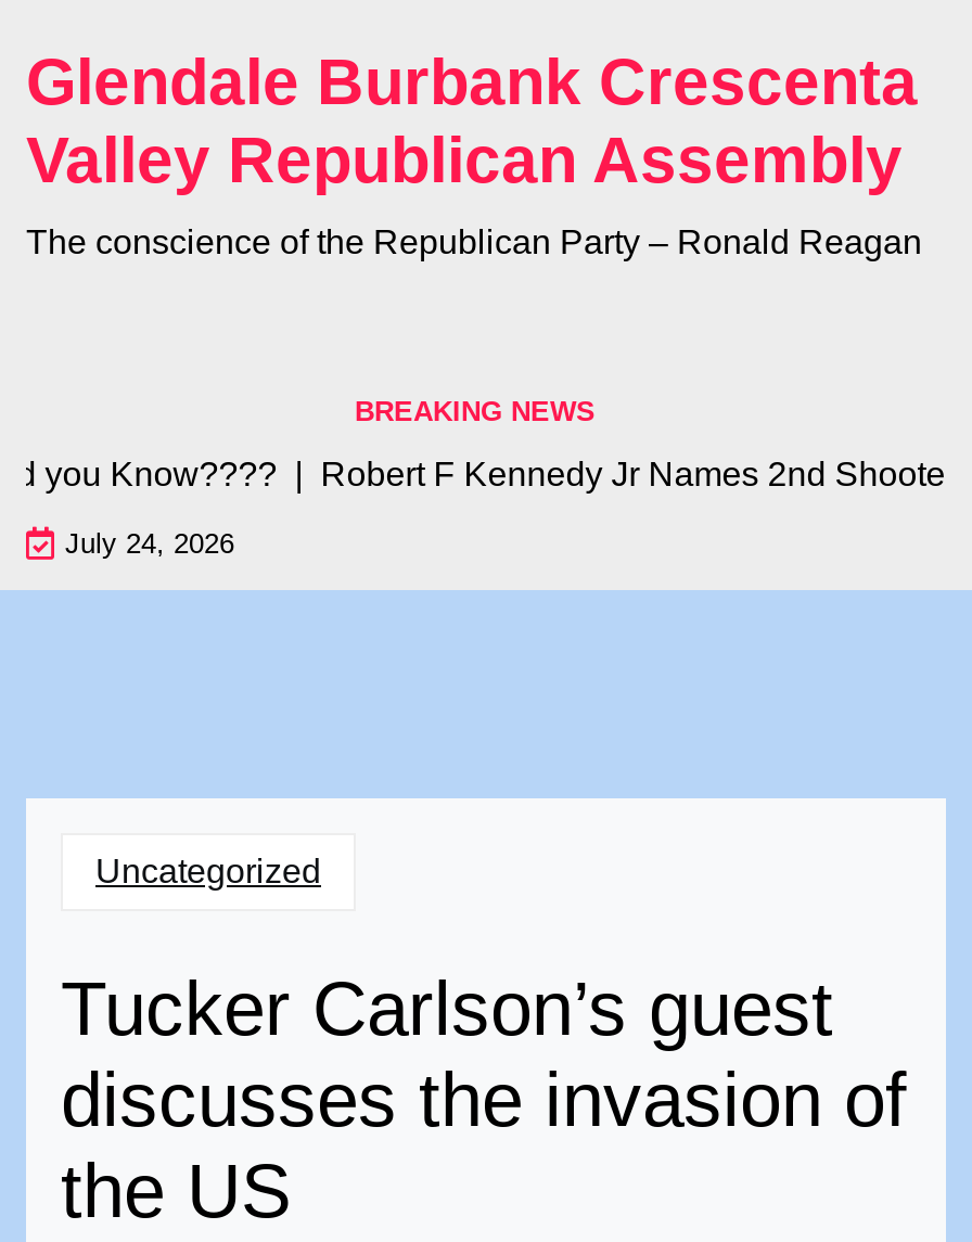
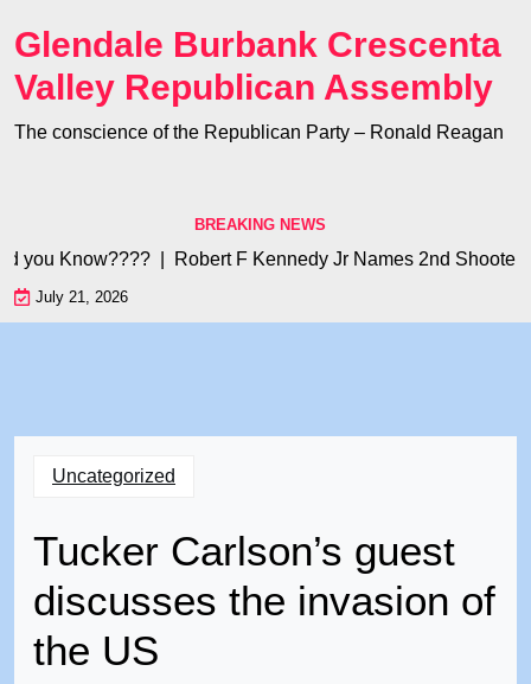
[65,527,234,560] July 24, 2026 -> [36,288,128,306] July 21, 2026

